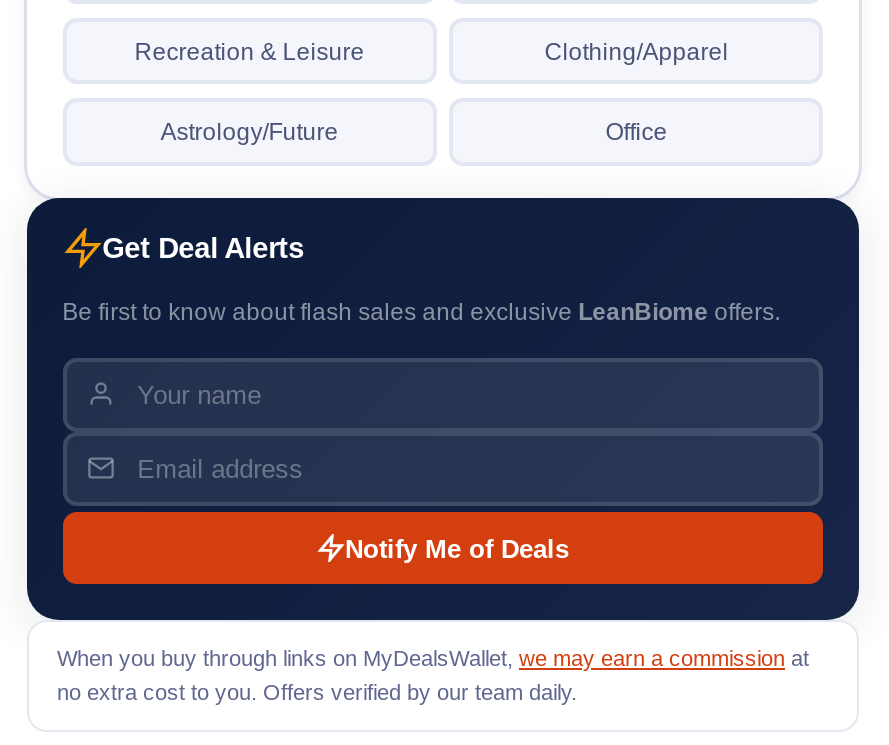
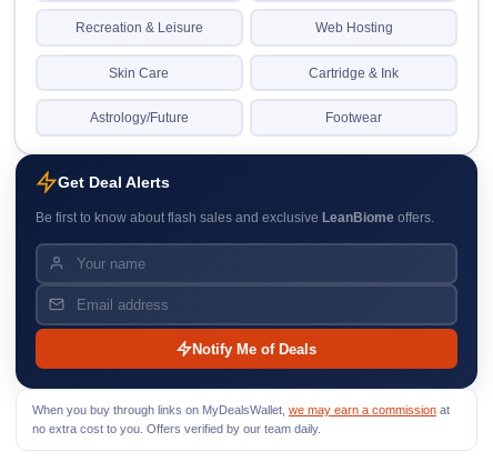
[545,37,729,65] Clothing/Apparel -> [109,20,399,81] Web Hosting | Skin Care | Cartridge & Ink
[606,117,668,145] Office -> [326,110,382,125] Footwear

